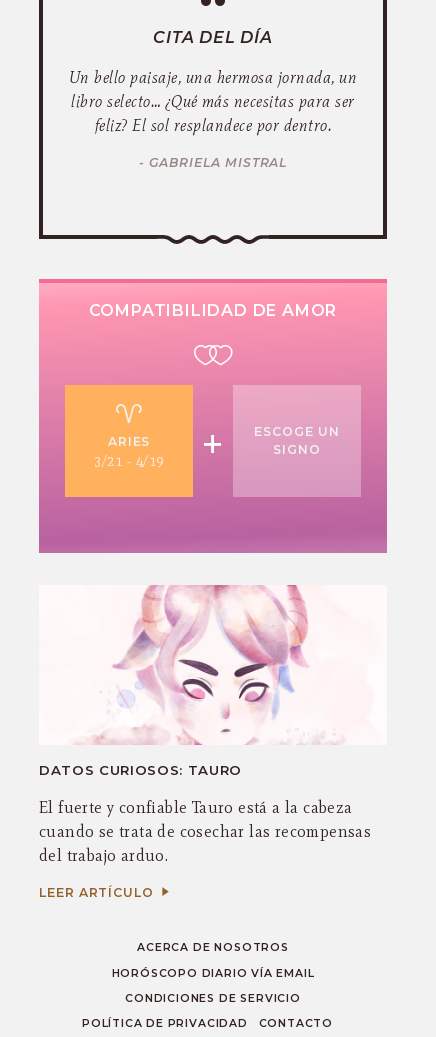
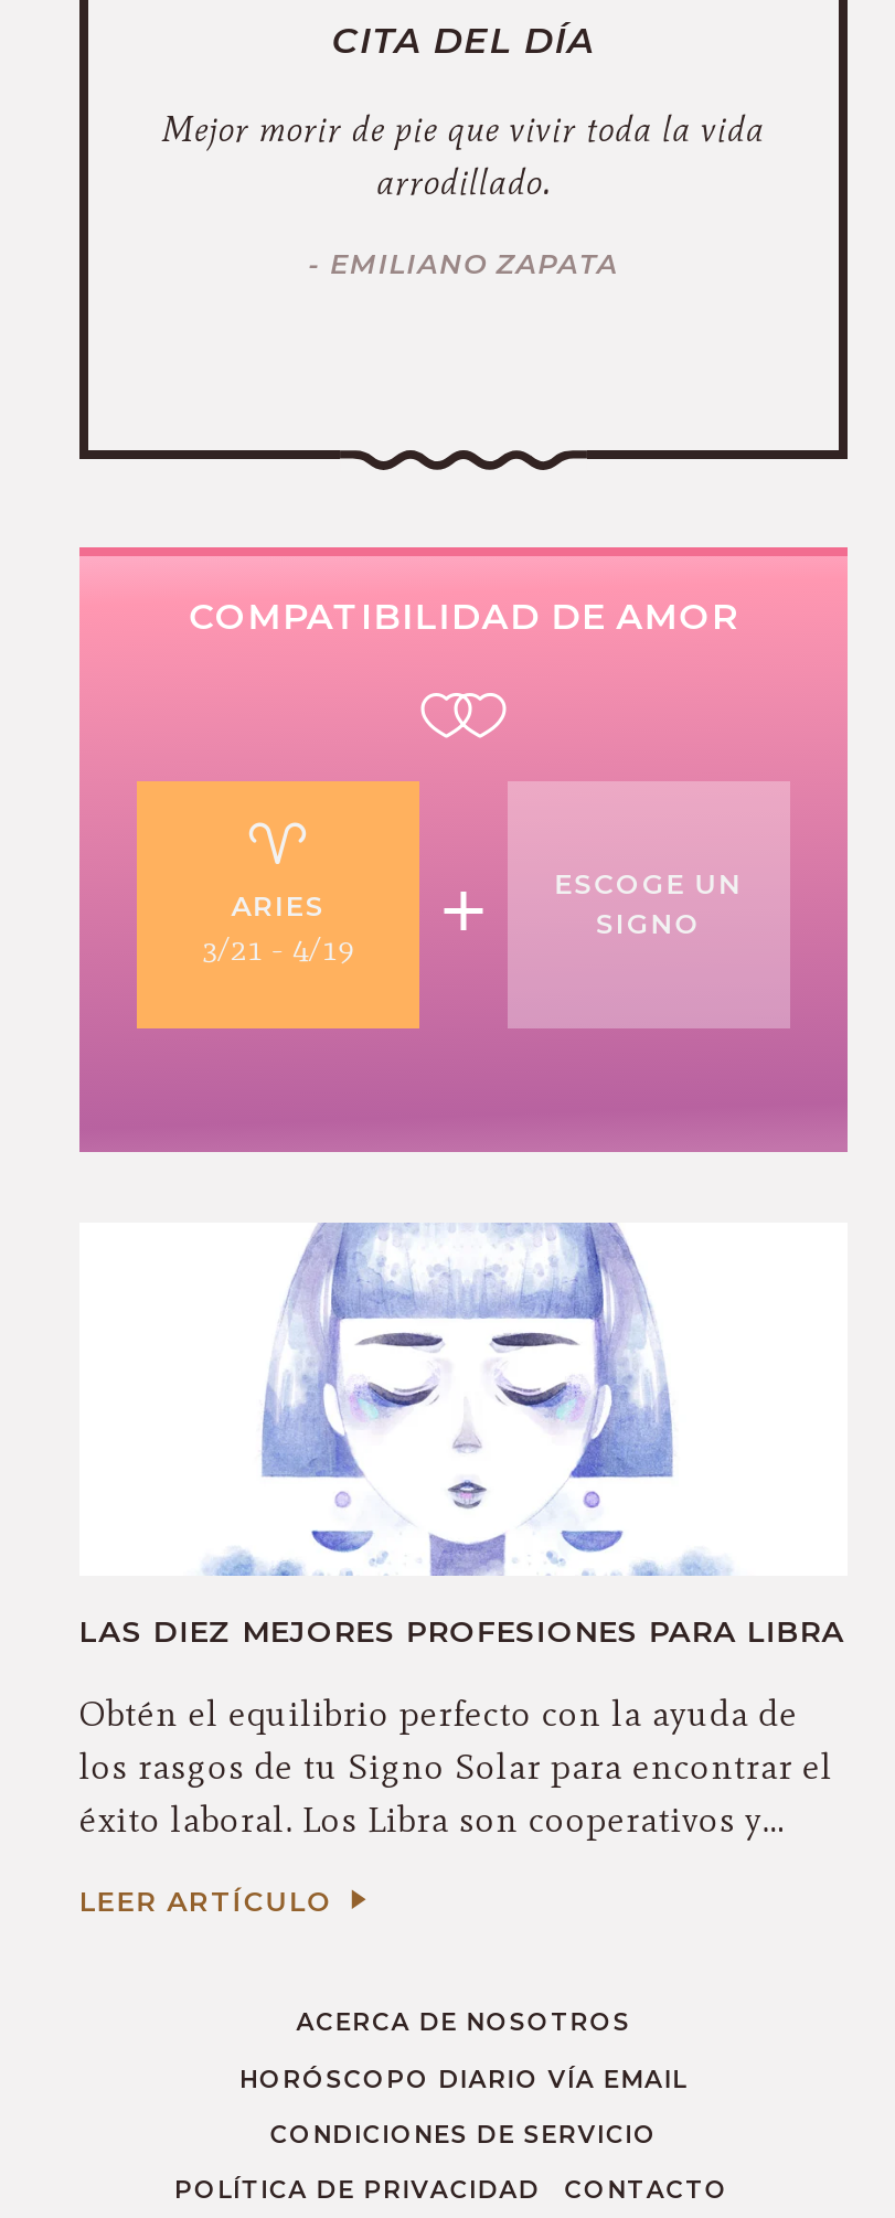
[69,68,357,135] Un bello paisaje, una hermosa jornada, un | libro selecto… ¿Qué más necesitas para ser | feliz? El sol resplandece por dentro. -> [162,109,765,204] Mejor morir de pie que vivir toda la vida | arrodillado.
[139,155,287,170] - GABRIELA MISTRAL -> [308,248,619,281] - EMILIANO ZAPATA
[39,584,346,778] [image] | DATOS CURIOSOS: TAURO -> [79,1220,845,1650] [image] | LAS DIEZ MEJORES PROFESIONES PARA LIBRA
[39,798,371,865] El fuerte y confiable Tauro está a la cabeza | cuando se trata de cosechar las recompensas | del trabajo arduo. -> [79,1694,833,1842] Obtén el equilibrio perfecto con la ayuda de | los rasgos de tu Signo Solar para encontrar el | éxito laboral. Los Libra son cooperativos y...

